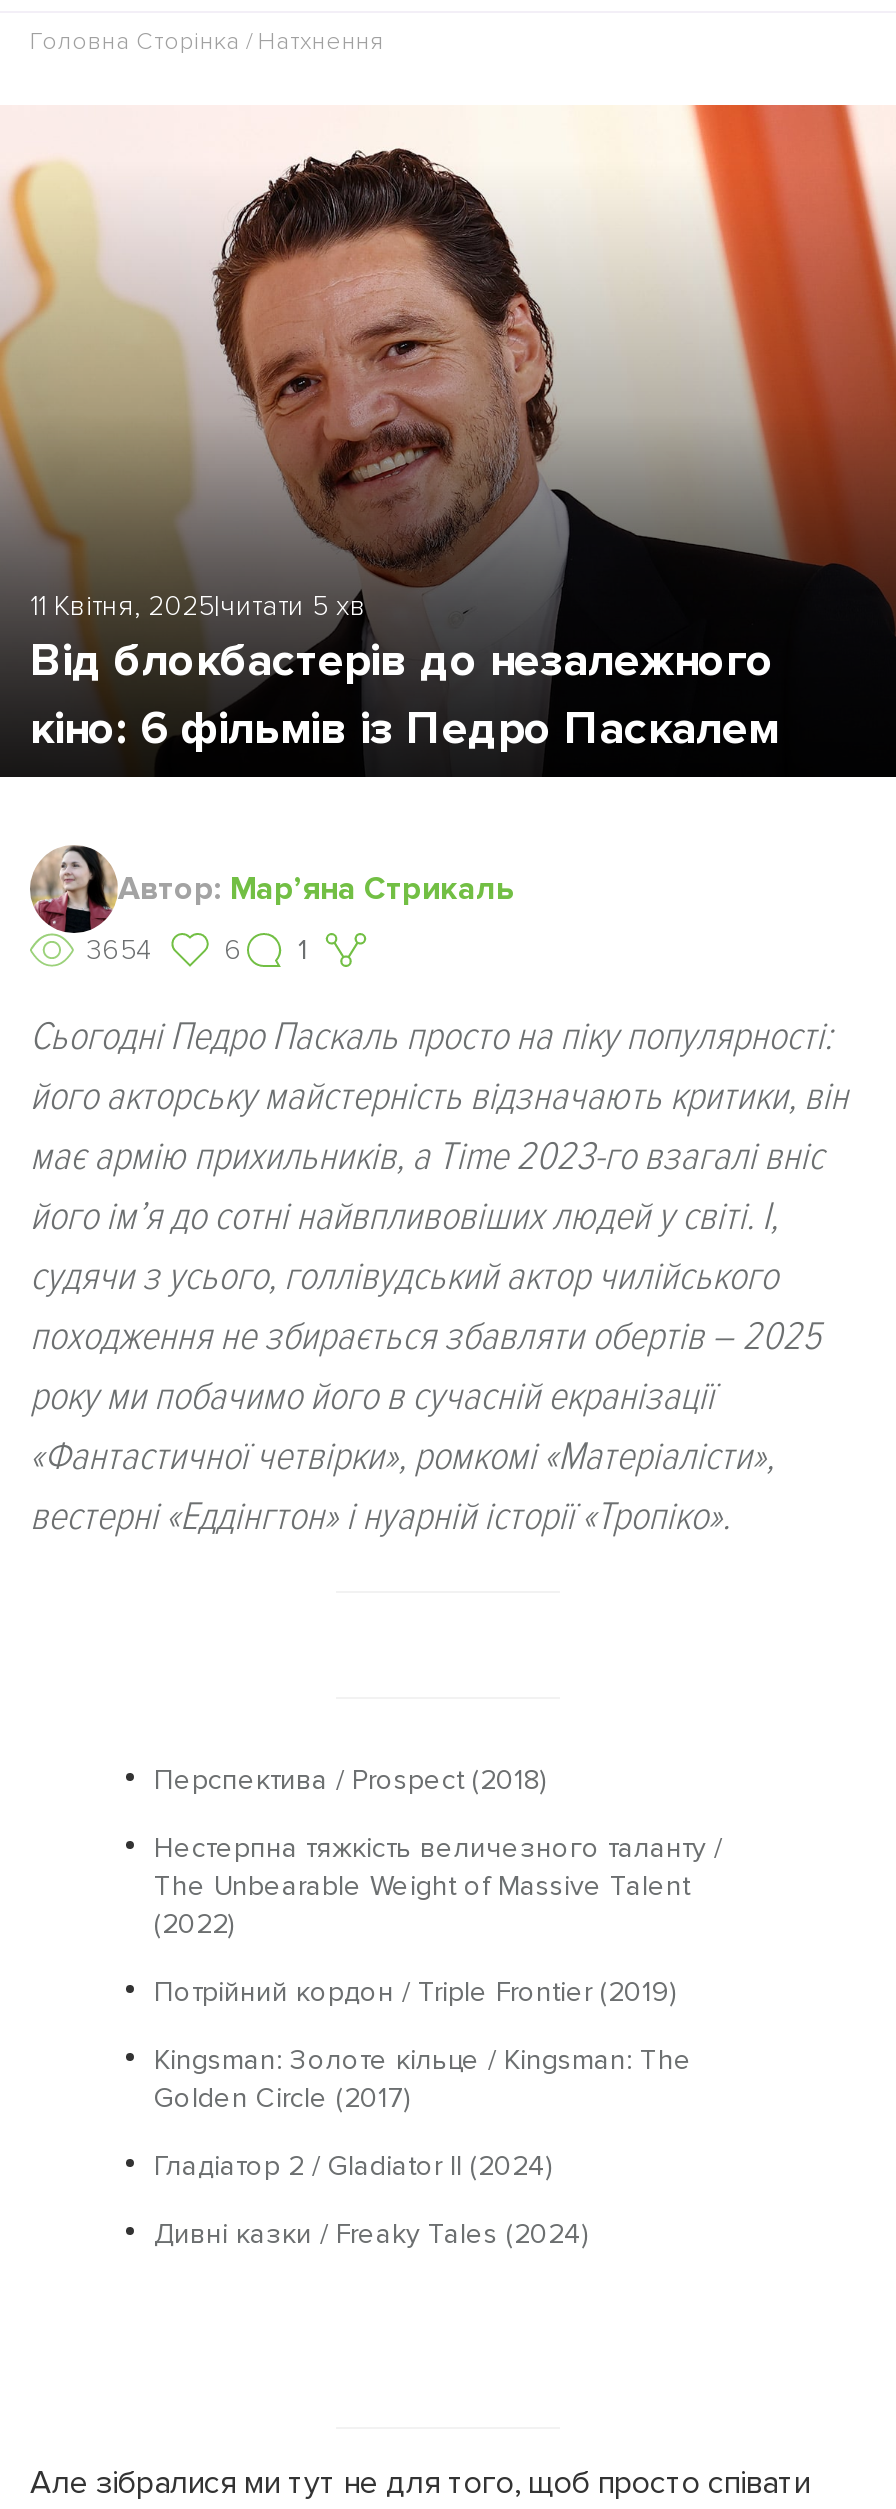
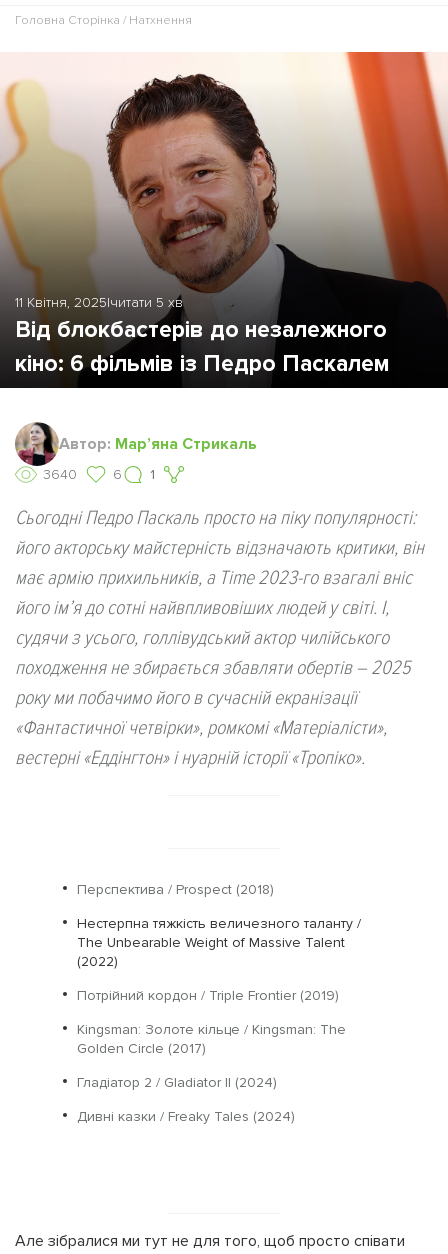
[86,932,152,966] 3654 -> [43,465,77,482] 3640

